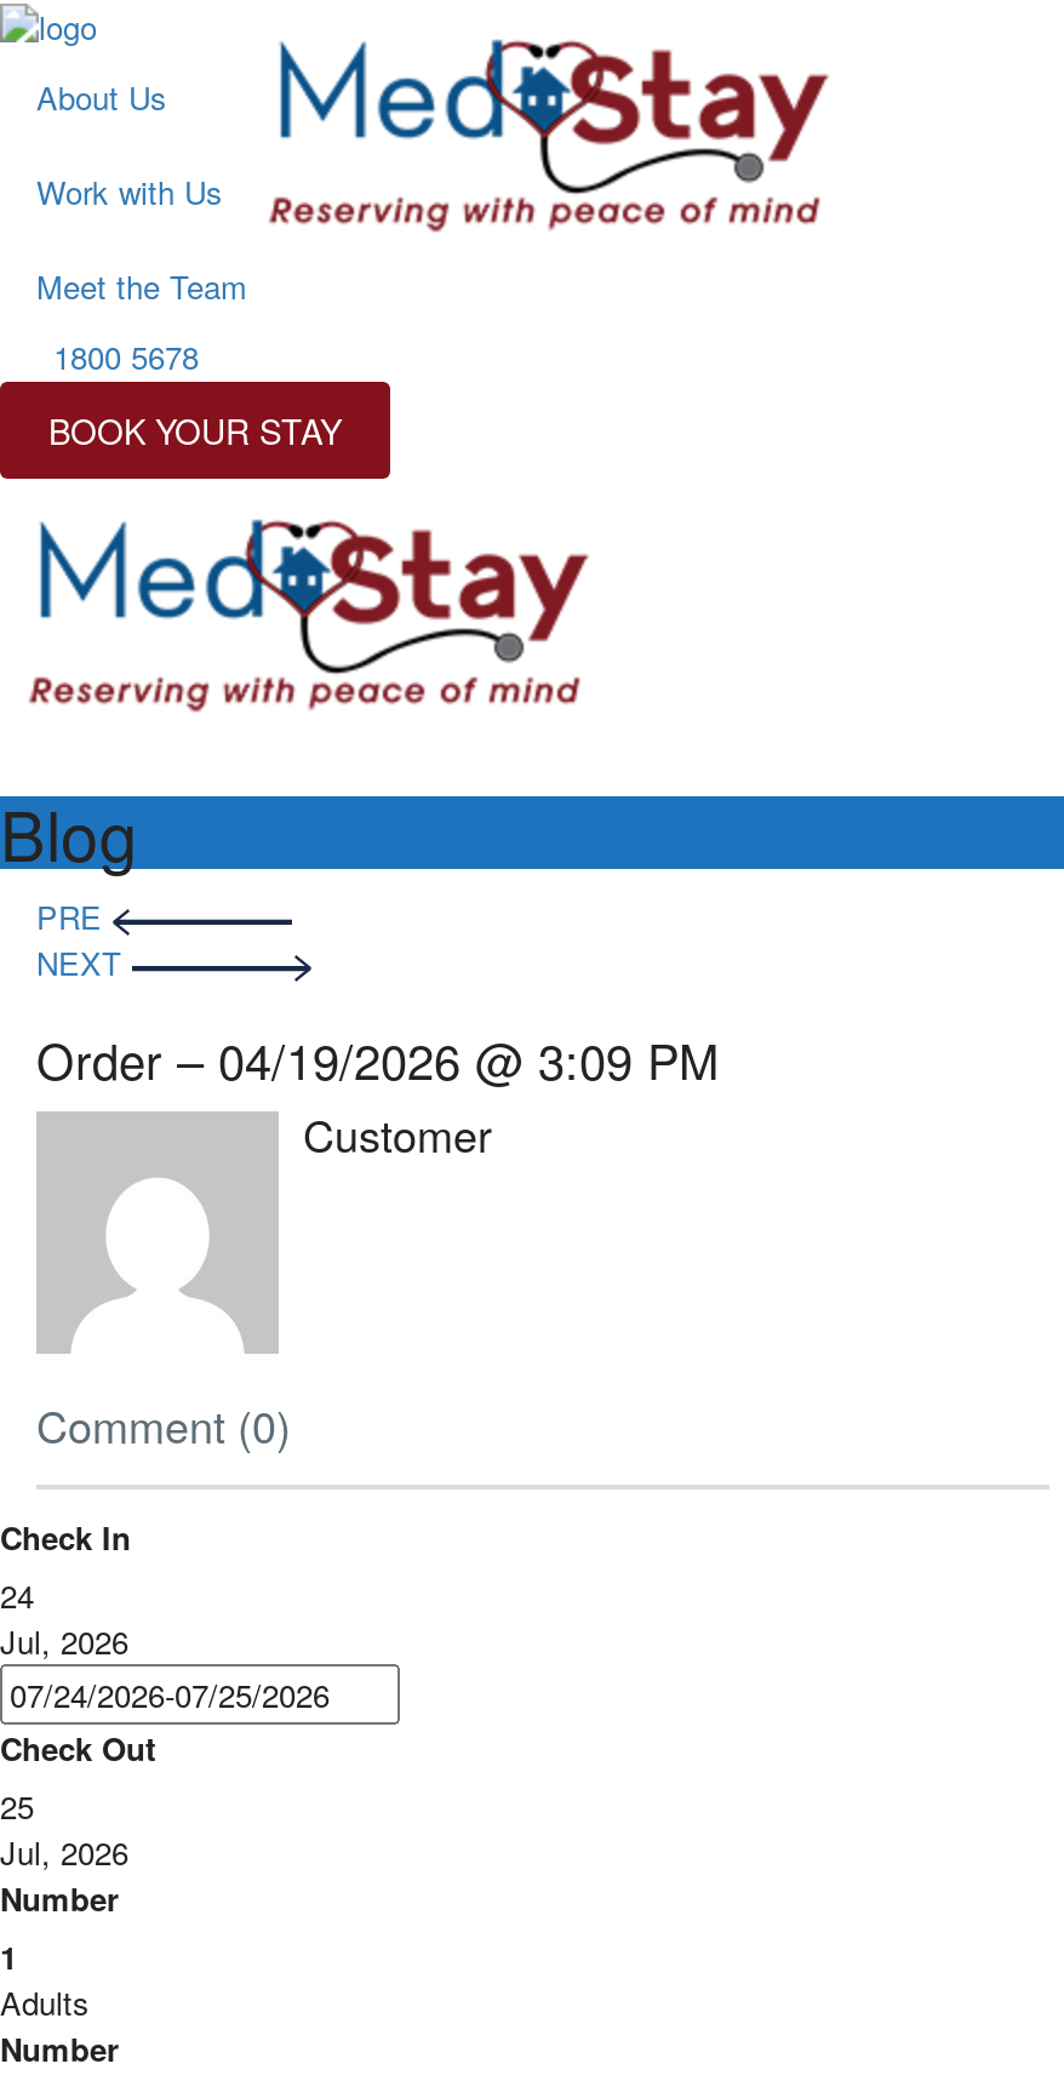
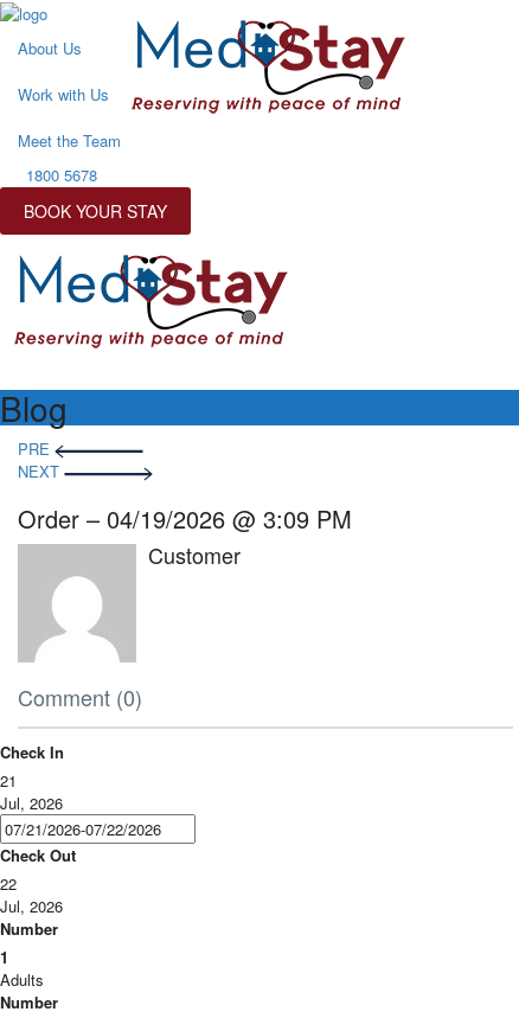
[0,1572,34,1619] 24 -> [0,769,17,792] 21
[0,1783,34,1829] 25 -> [0,872,17,895] 22

